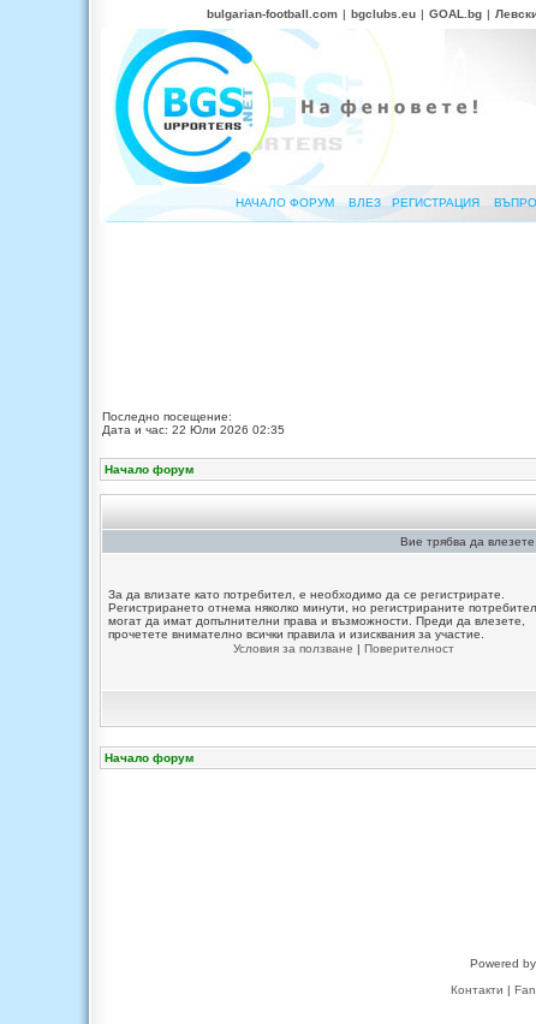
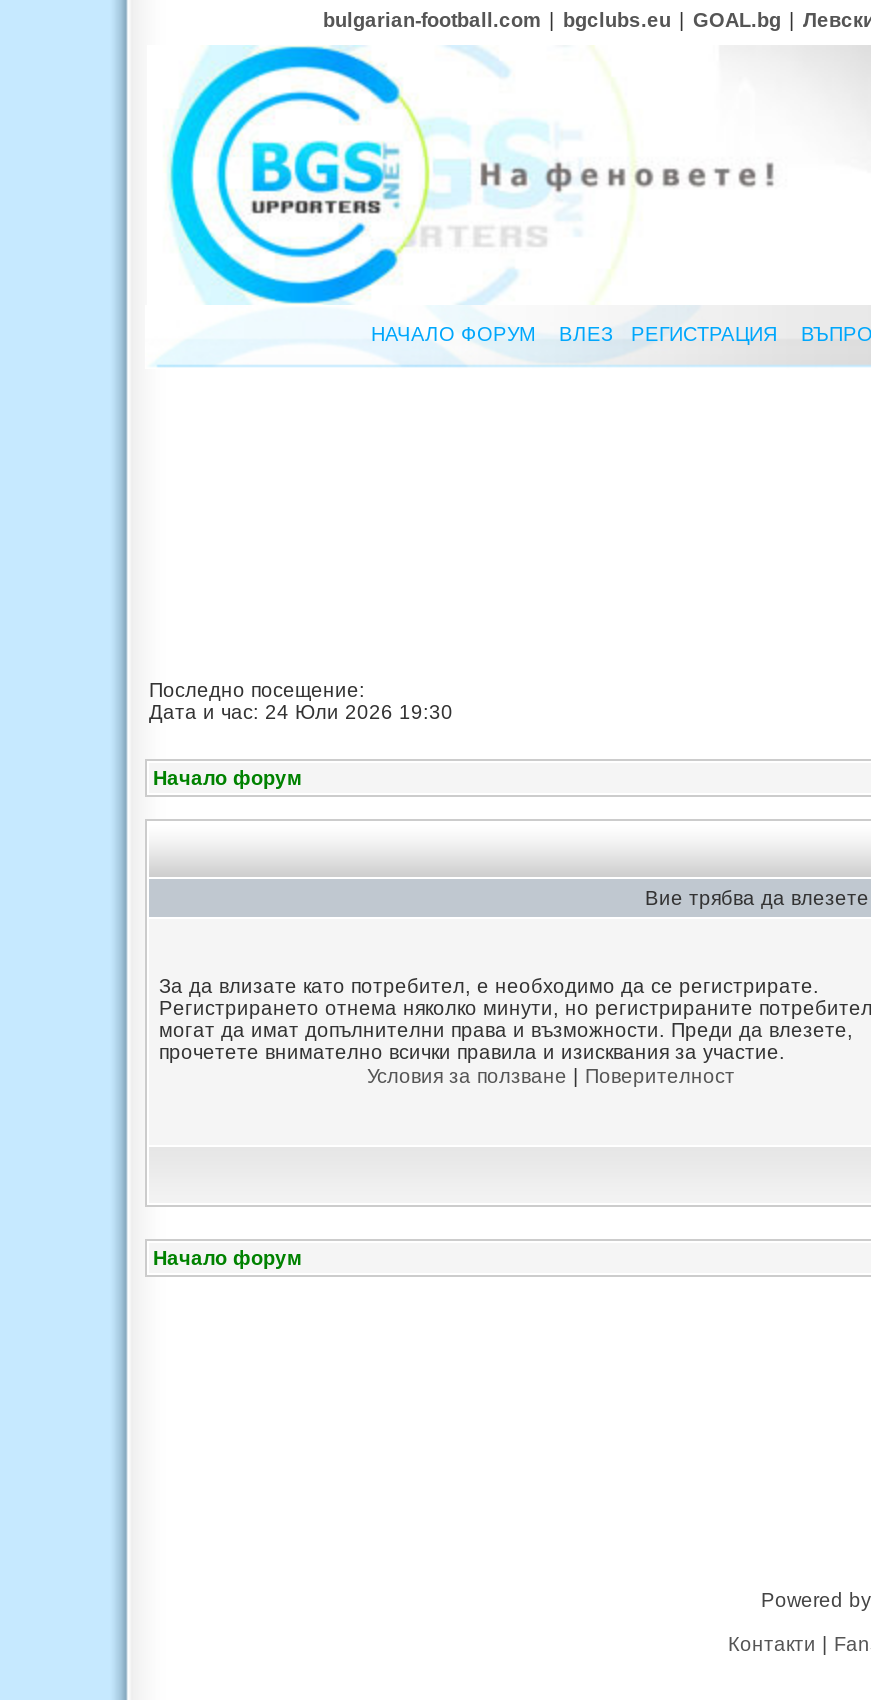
[102,423,285,436] Дата и час: 22 Юли 2026 02:35 -> [149,701,453,723] Дата и час: 24 Юли 2026 19:30

